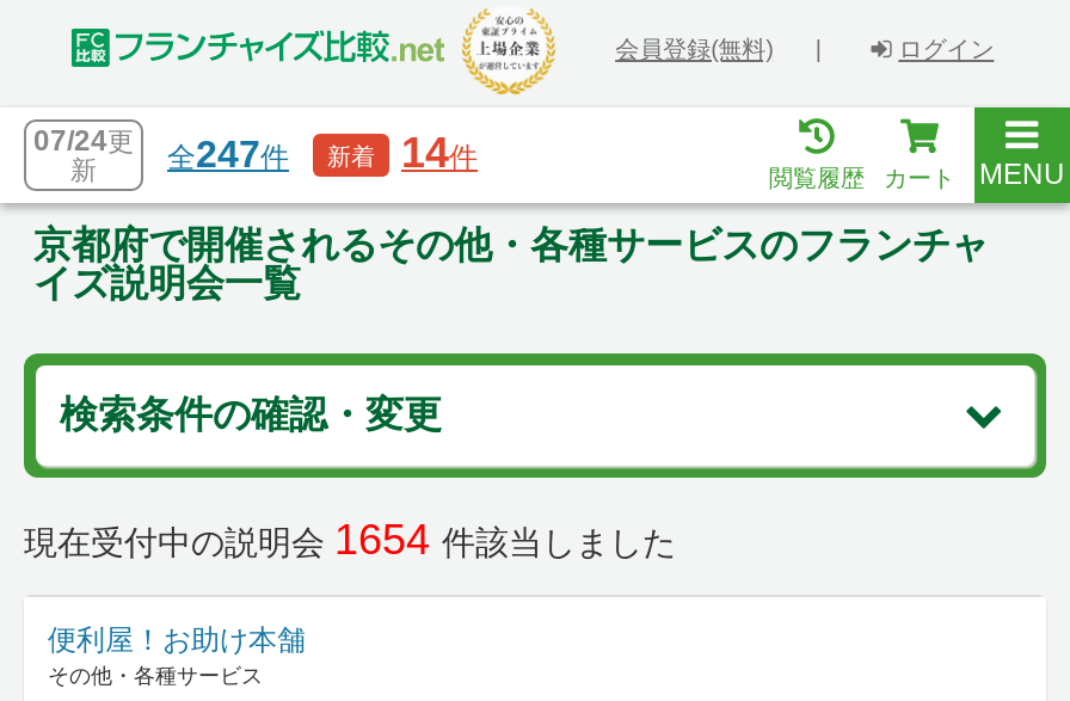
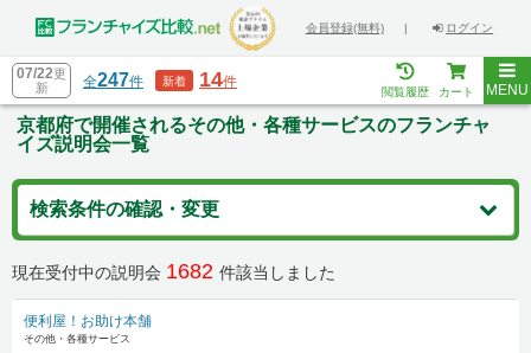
[33,124,478,177] 07/24更 全247件 新着 14件 -> [17,65,237,91] 07/22更 全247件 新着 14件
[24,516,676,564] 現在受付中の説明会1654件該当しました -> [12,259,335,283] 現在受付中の説明会1682件該当しました

